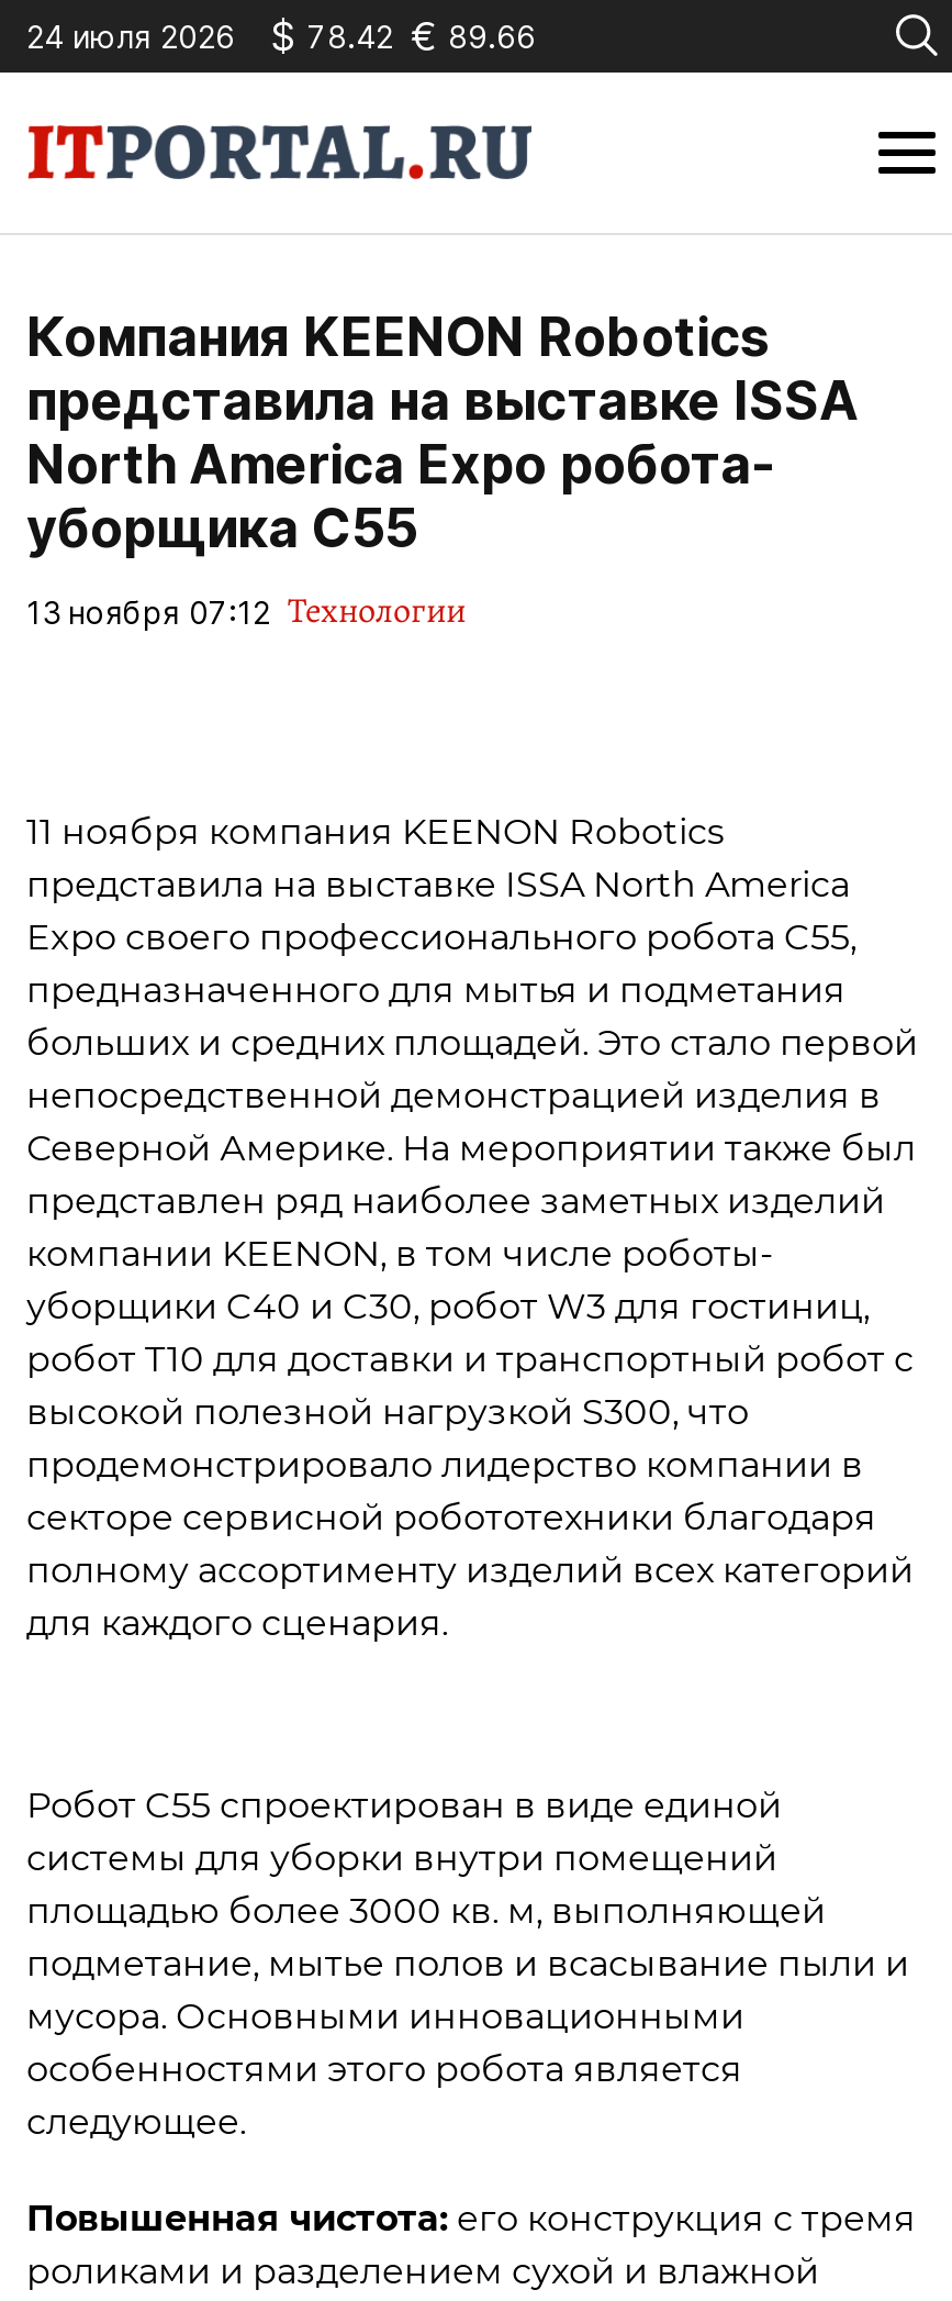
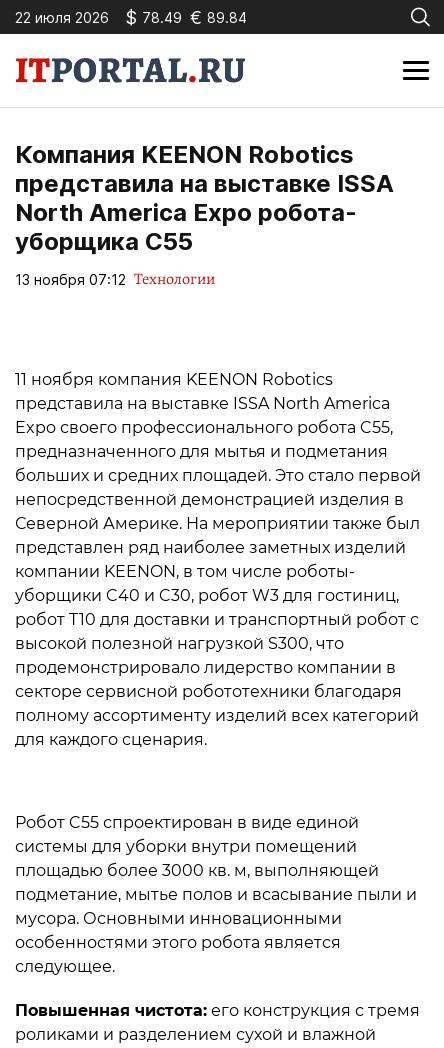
[26,16,235,54] 24 июля 2026 -> [15,8,109,25] 22 июля 2026
[270,12,536,58] $ 78.42 € 89.66 -> [125,6,247,27] $ 78.49 € 89.84

